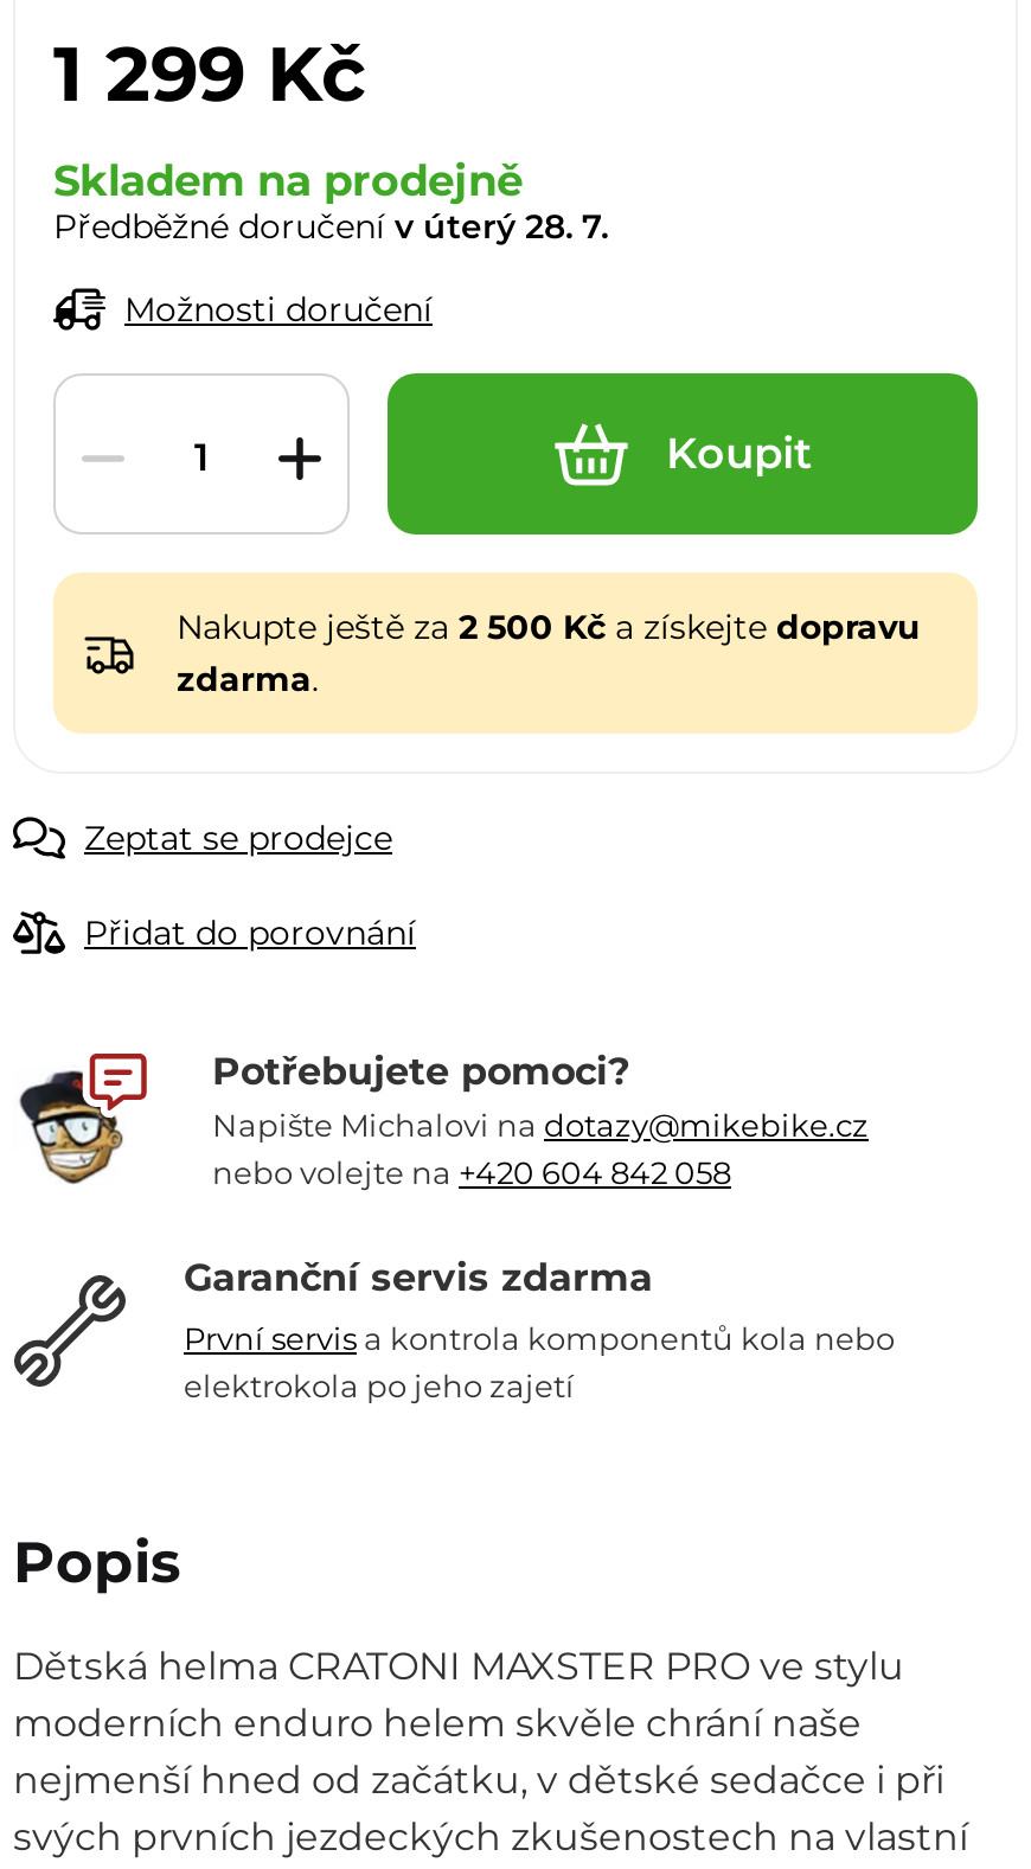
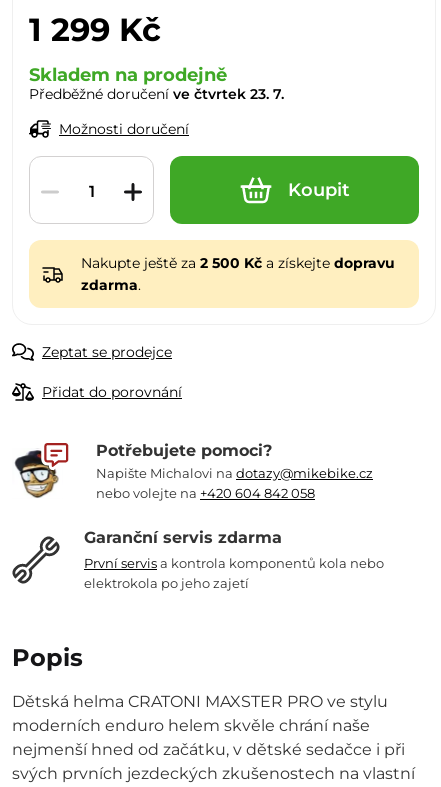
[53,205,608,248] Předběžné doručení v úterý 28. 7. -> [29,85,284,103] Předběžné doručení ve čtvrtek 23. 7.

